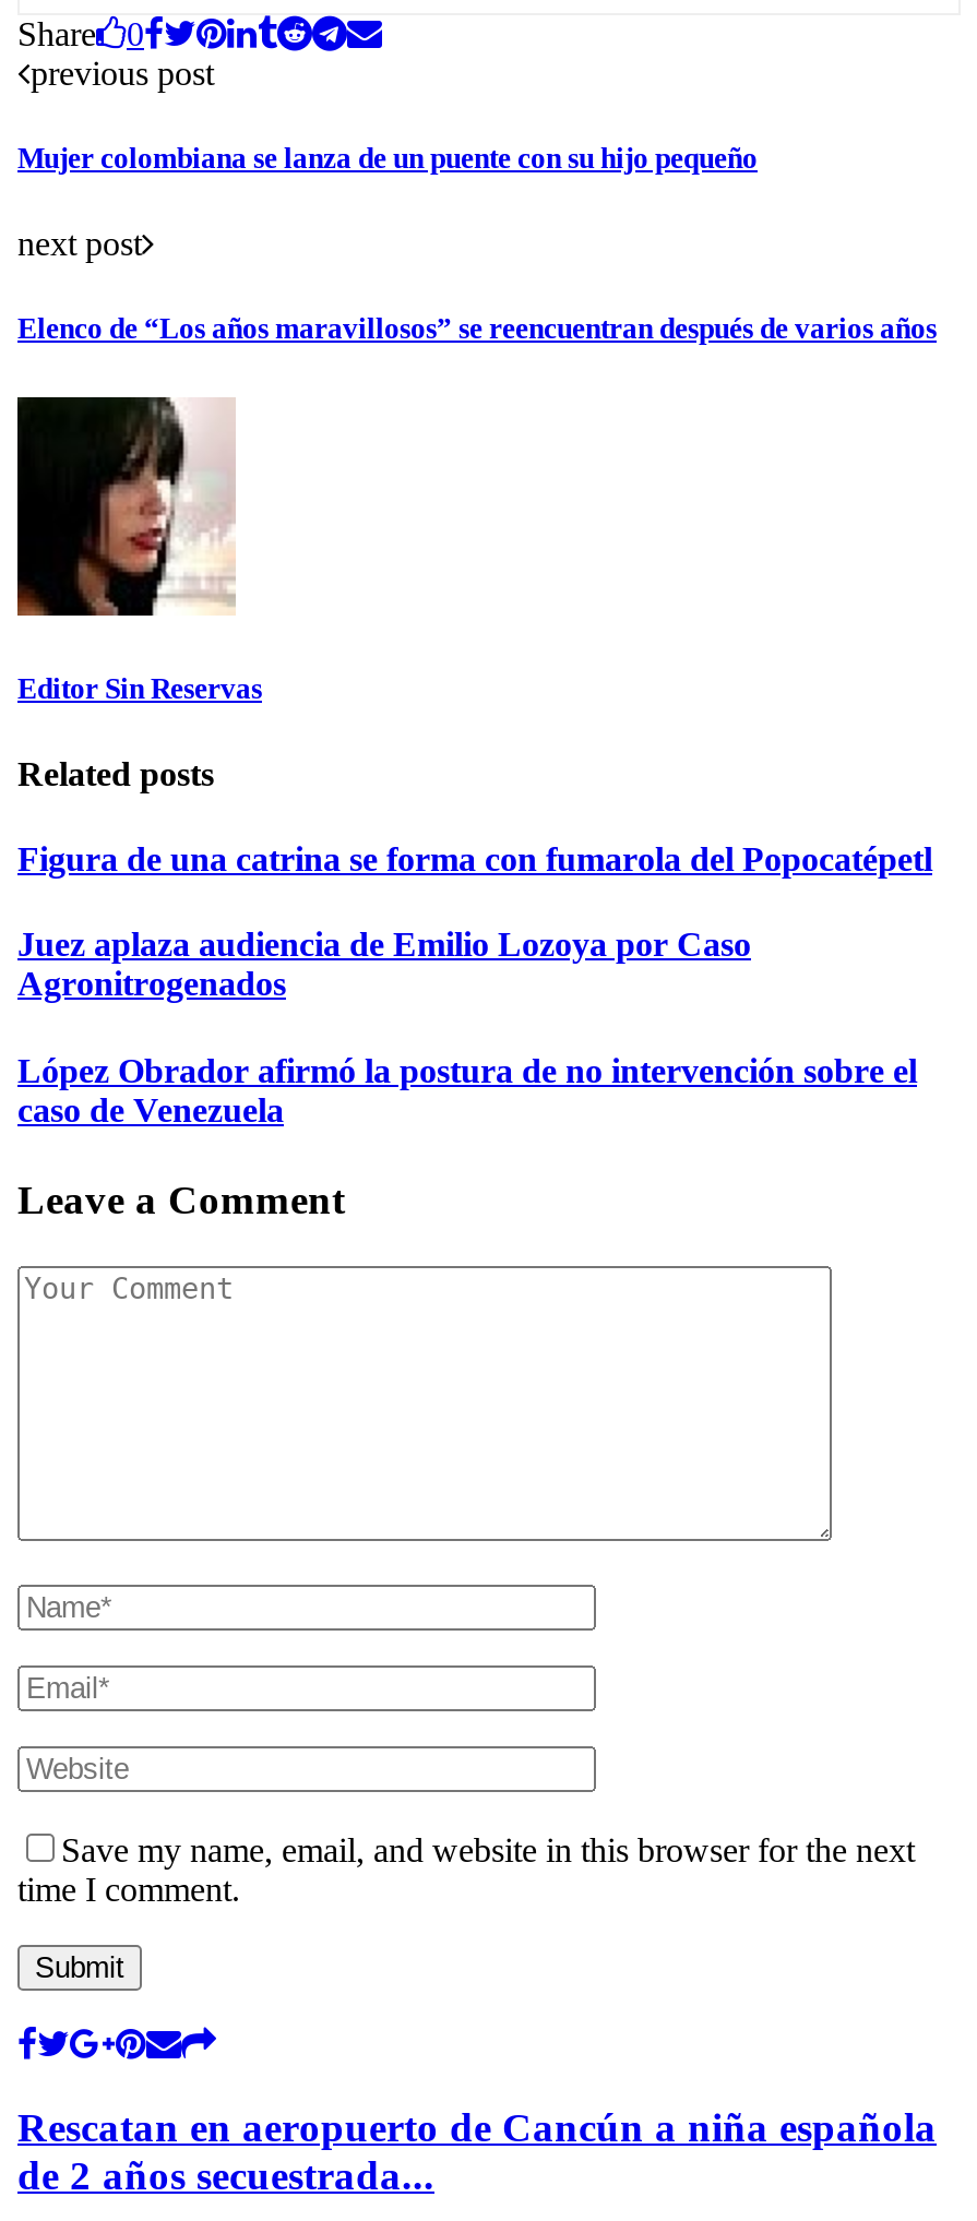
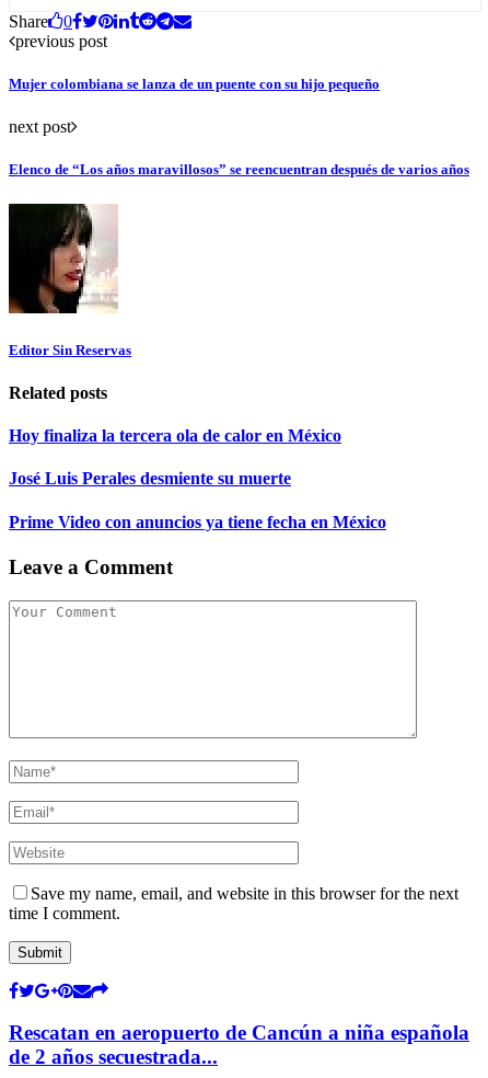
[17,841,932,878] Figura de una catrina se forma con fumarola del Popocatépetl -> [9,426,341,445] Hoy finaliza la tercera ola de calor en México
[17,926,751,1003] Juez aplaza audiencia de Emilio Lozoya por Caso | Agronitrogenados -> [9,469,291,488] José Luis Perales desmiente su muerte
[17,1051,917,1128] López Obrador afirmó la postura de no intervención sobre el | caso de Venezuela -> [9,512,386,531] Prime Video con anuncios ya tiene fecha en México

